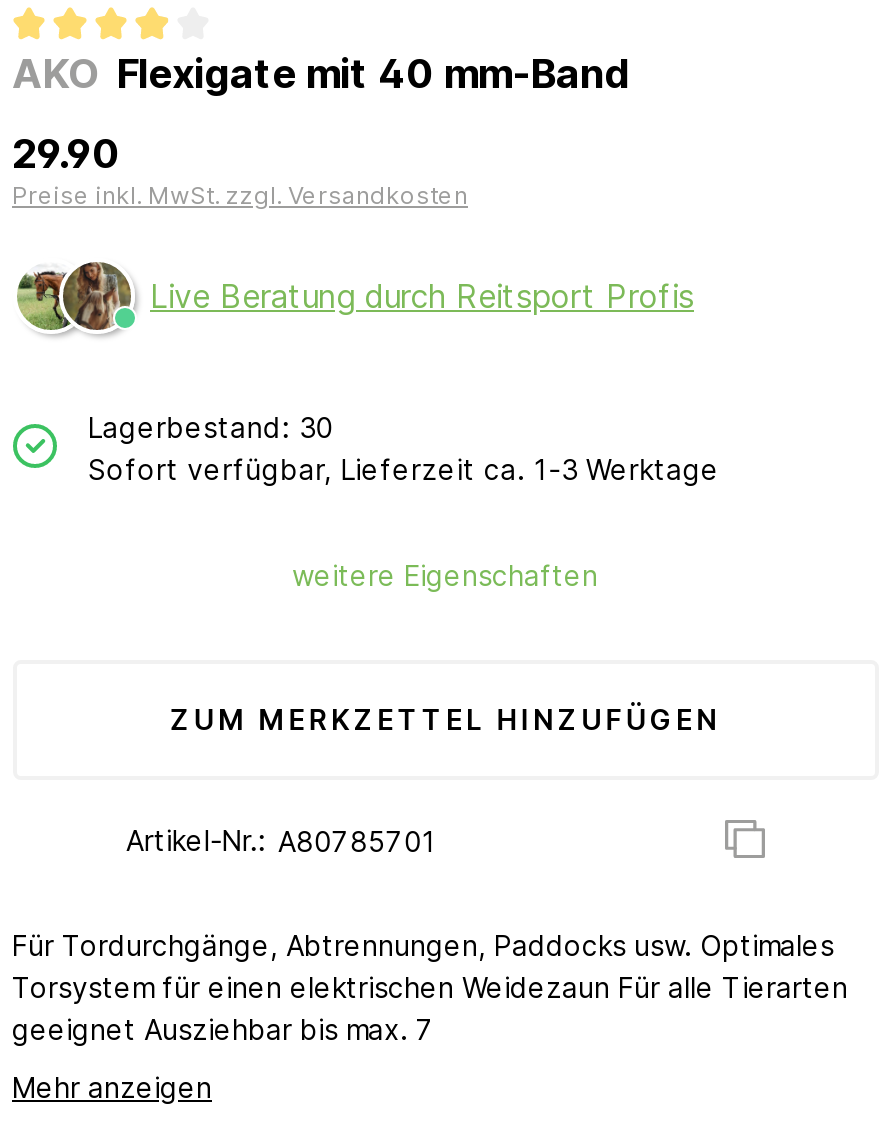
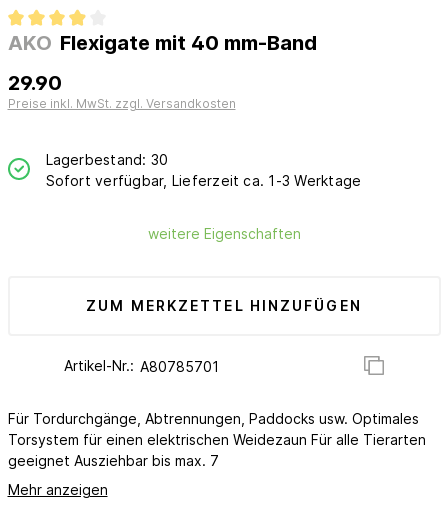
[17,260,694,338] [image] | Live Beratung durch Reitsport Profis -> none

